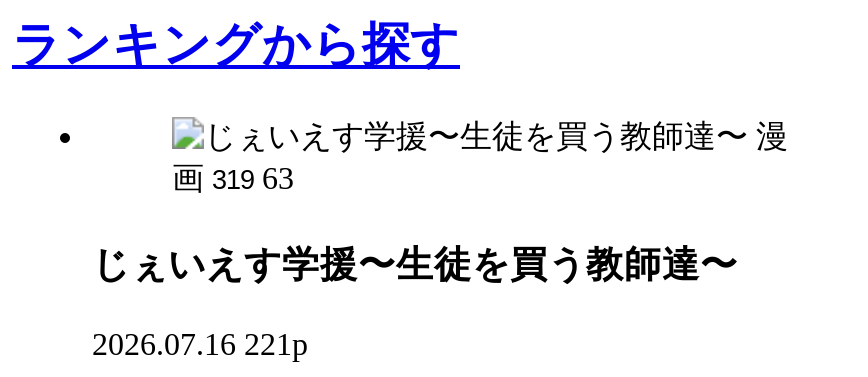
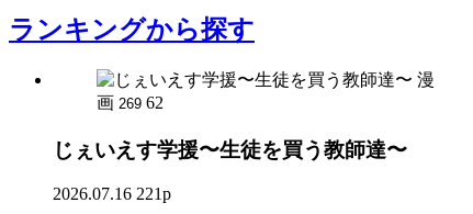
[172,161,294,195] 画 319 63 -> [97,93,164,112] 画 269 62

